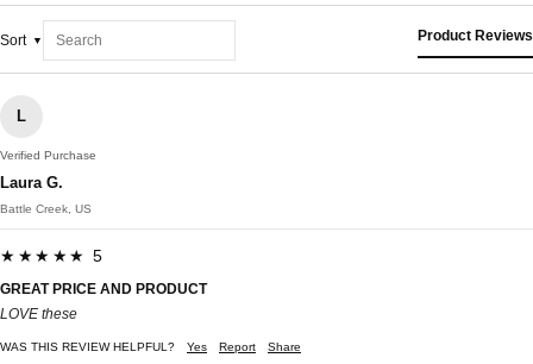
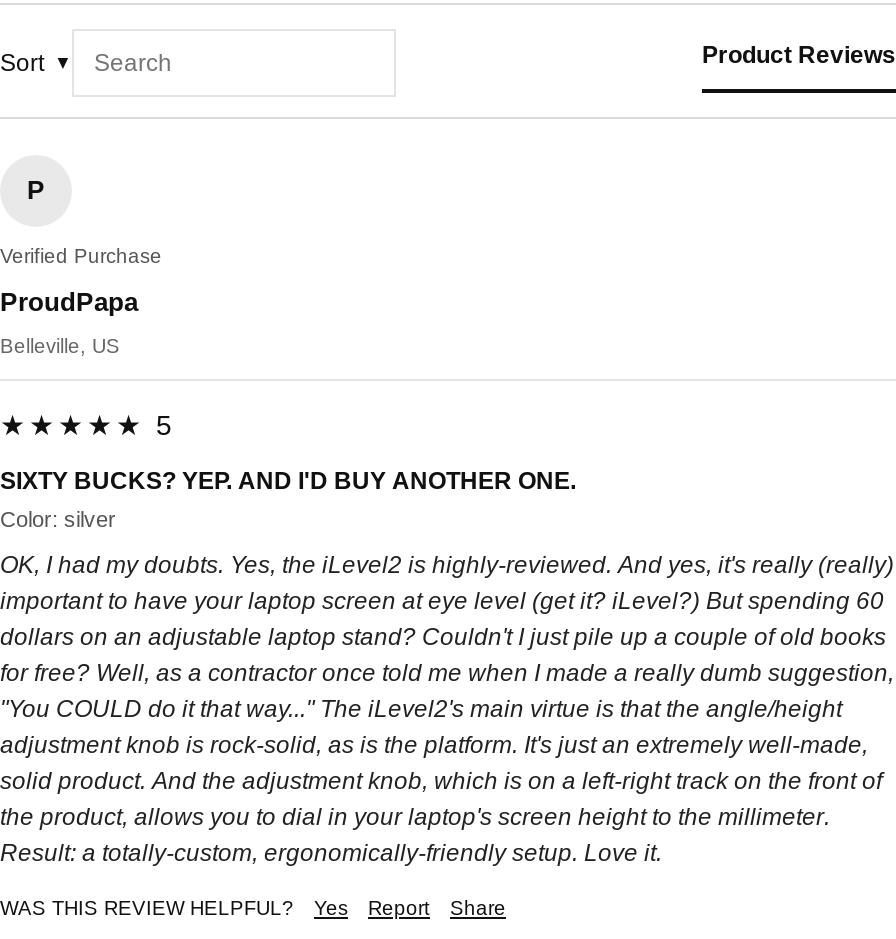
[17,107,26,125] L -> [27,175,45,205] P
[0,174,63,192] Laura G. -> [0,287,138,317] ProudPapa
[0,202,92,215] Battle Creek, US -> [0,335,120,357] Belleville, US
[0,281,207,297] GREAT PRICE AND PRODUCT -> [0,467,576,531] SIXTY BUCKS? YEP. AND I'D BUY ANOTHER ONE. | Color: silver
[0,306,77,322] LOVE these -> [0,551,894,867] OK, I had my doubts. Yes, the iLevel2 is highly-reviewed. And yes, it's really (really) | important to have your laptop screen at eye level (get it? iLevel?) But spending 60 | dollars on an adjustable laptop stand? Couldn't I just pile up a couple of old books | for free? Well, as a contractor once told me when I made a really dumb suggestion, | "You COULD do it that way..." The iLevel2's main virtue is that the angle/height | adjustment knob is rock-solid, as is the platform. It's just an extremely well-made, | solid product. And the adjustment knob, which is on a left-right track on the front of | the product, allows you to dial in your laptop's screen height to the millimeter. | Result: a totally-custom, ergonomically-friendly setup. Love it.

